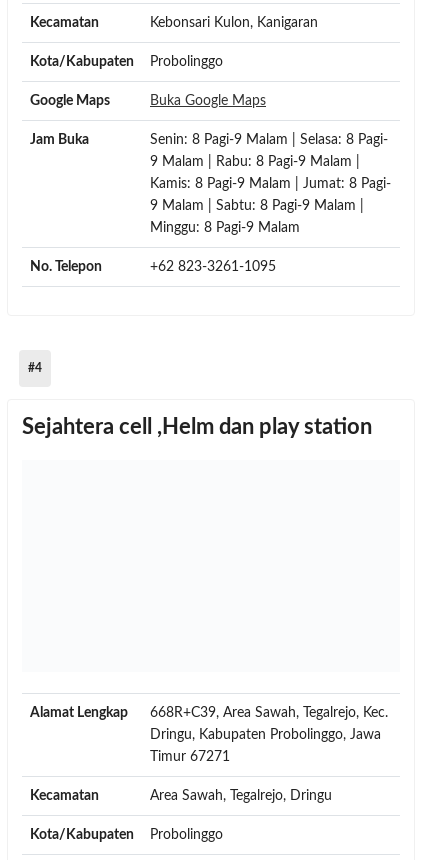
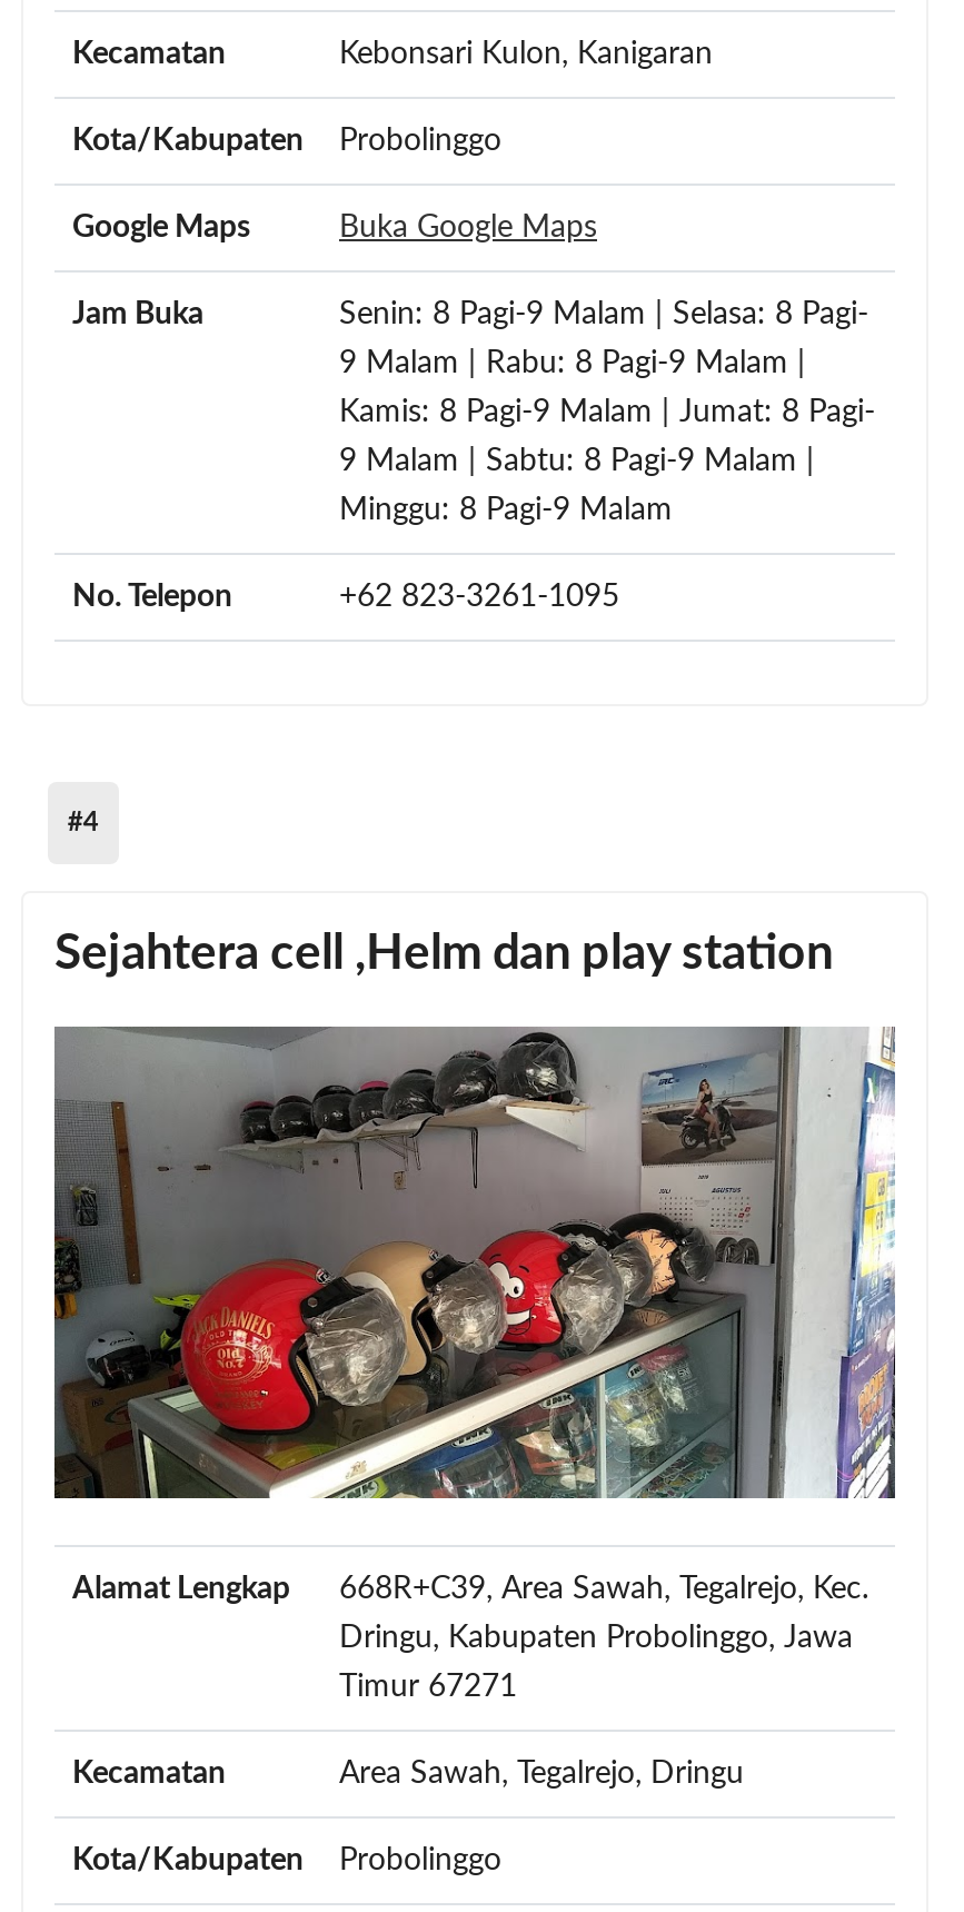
none -> [52,1024,897,1500] [image]

